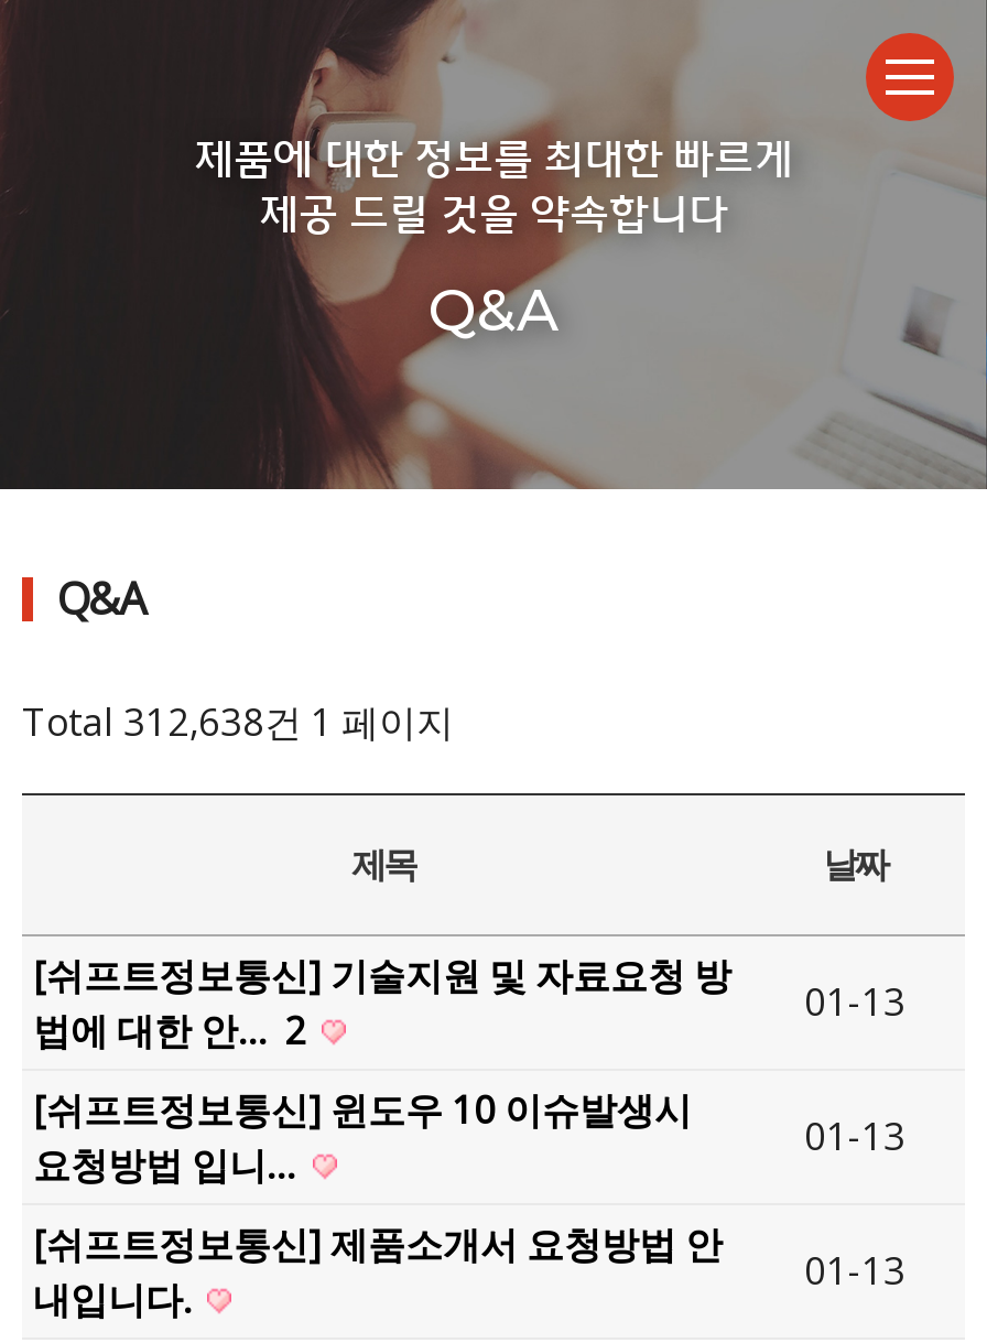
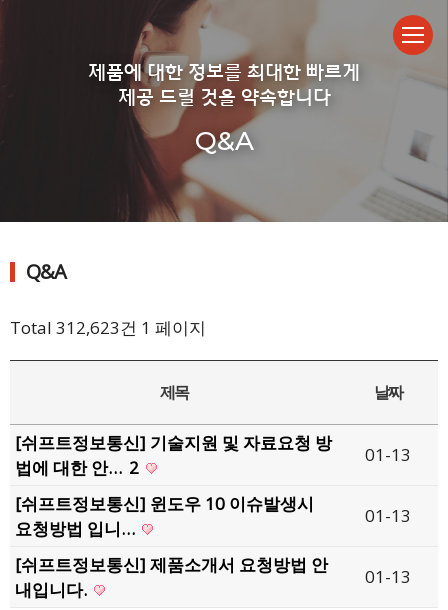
[22,696,454,747] Total 312,638건 1 페이지 -> [10,316,206,339] Total 312,623건 1 페이지

